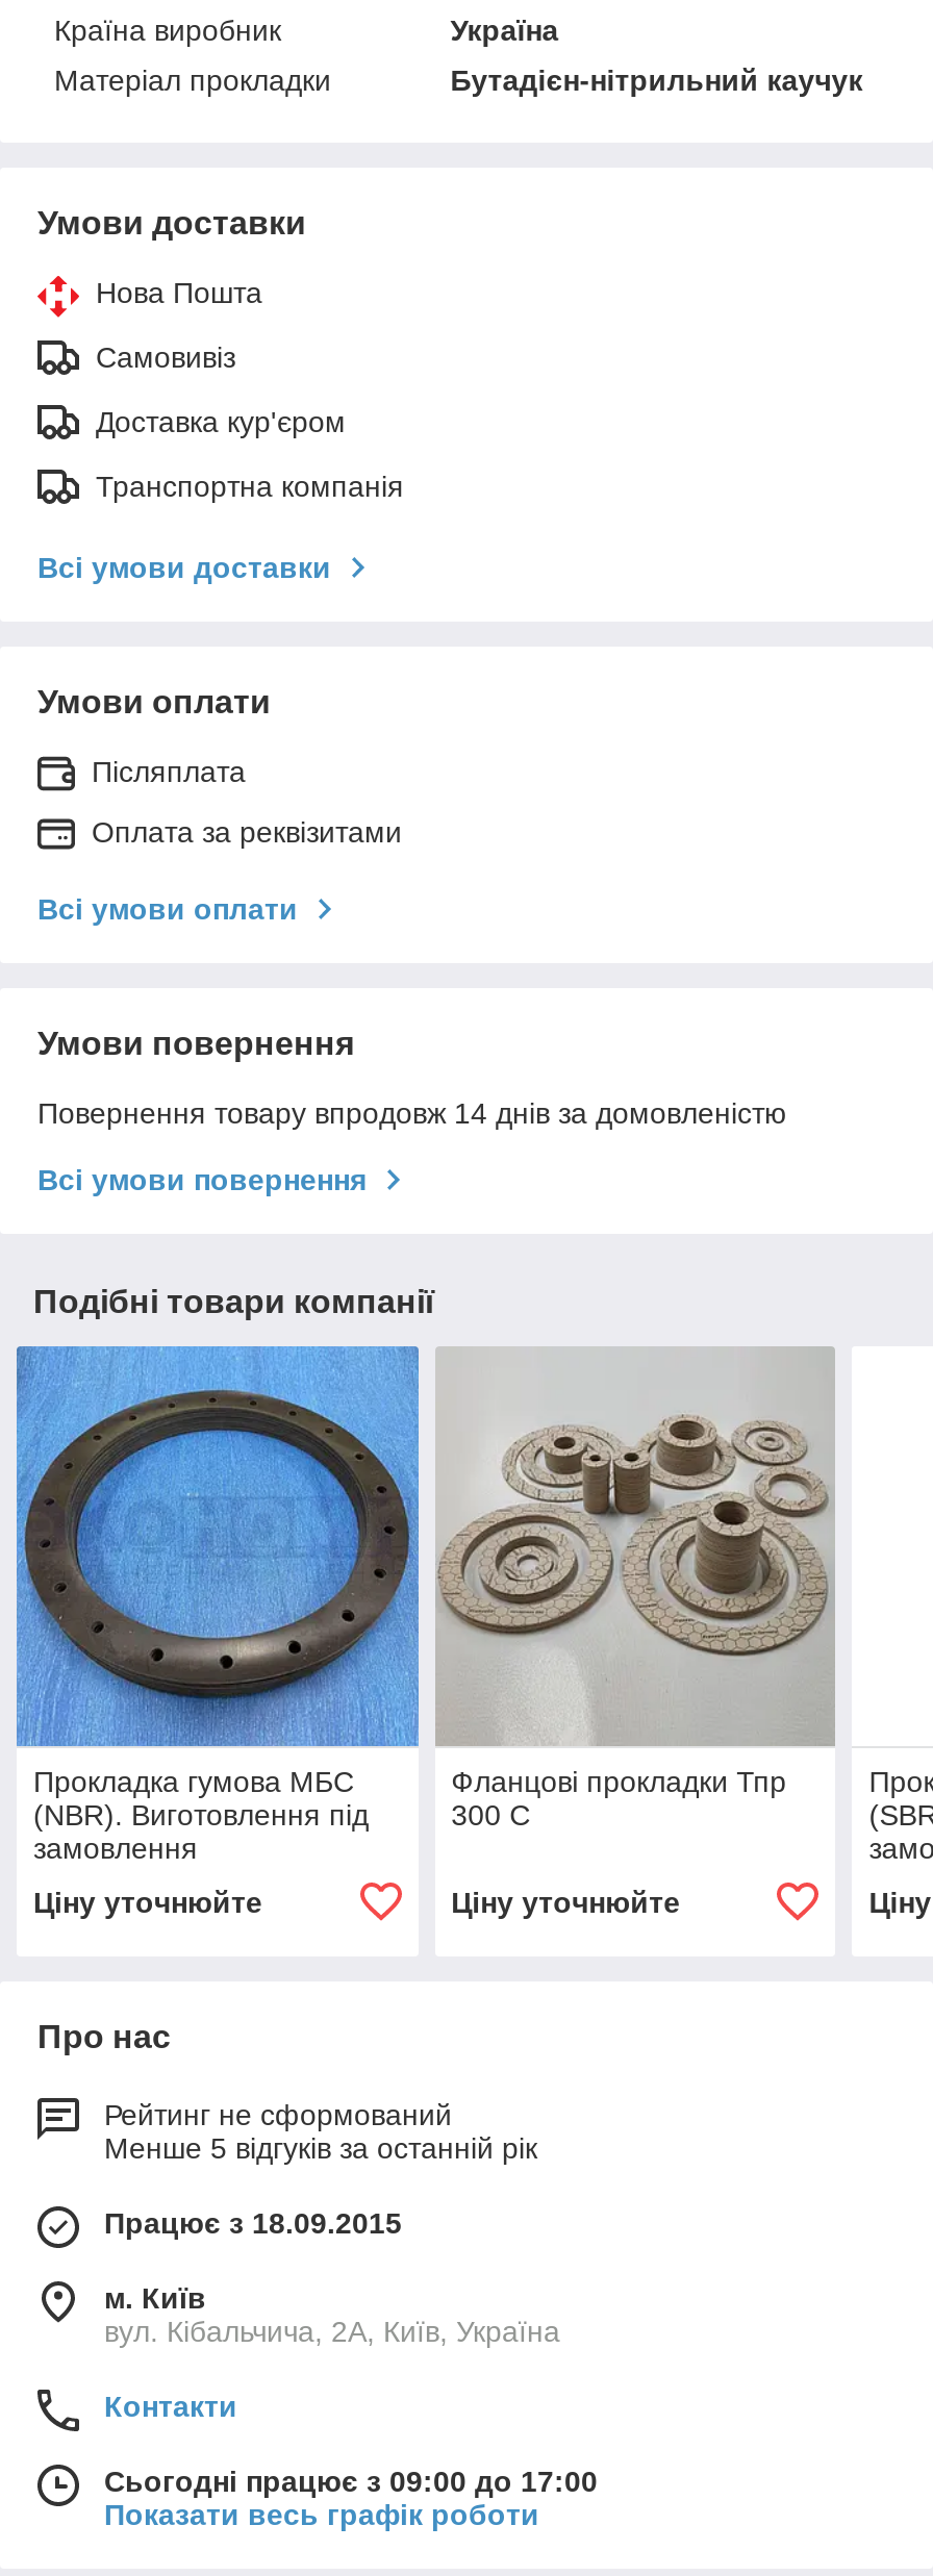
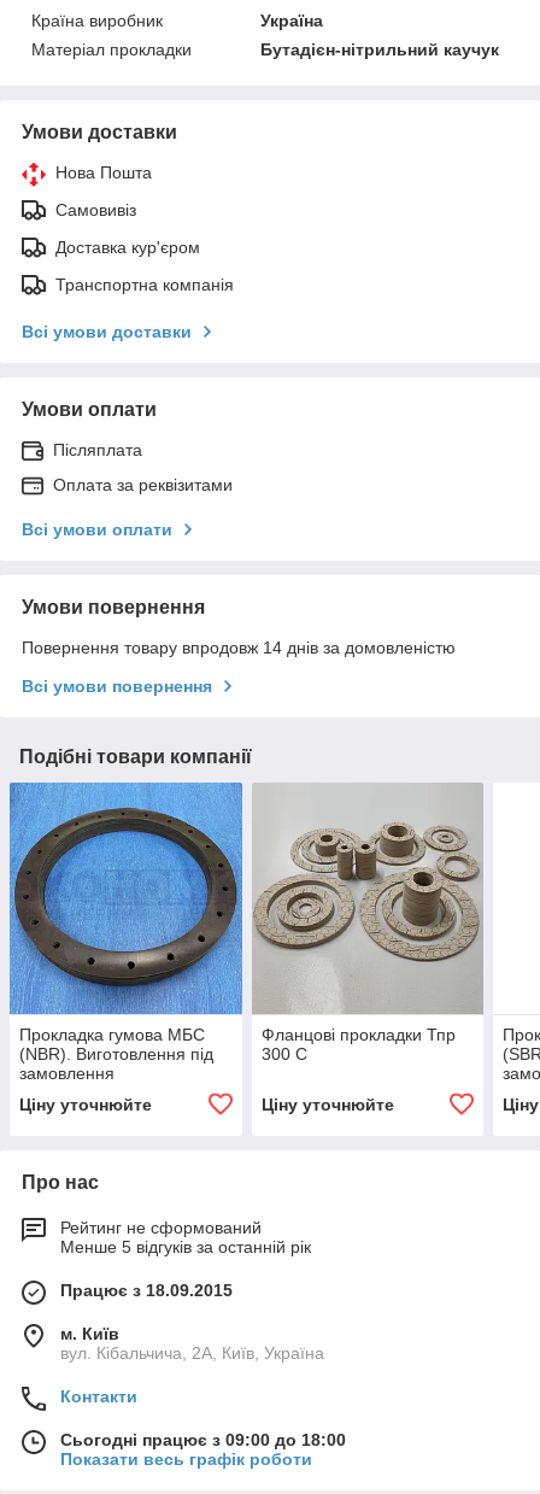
[104,2465,598,2499] Сьогодні працює з 09:00 до 17:00 -> [60,1431,346,1450] Сьогодні працює з 09:00 до 18:00

